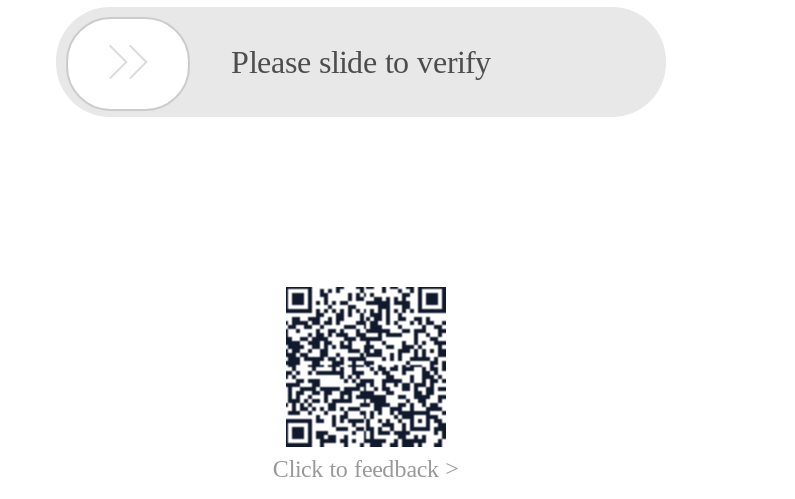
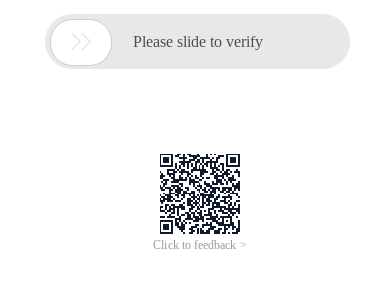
[284,285,448,449] [image] -> [159,153,241,235] [image]

